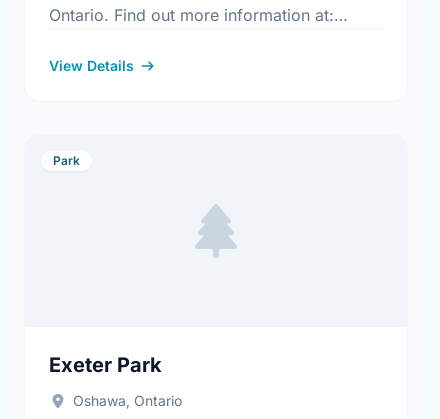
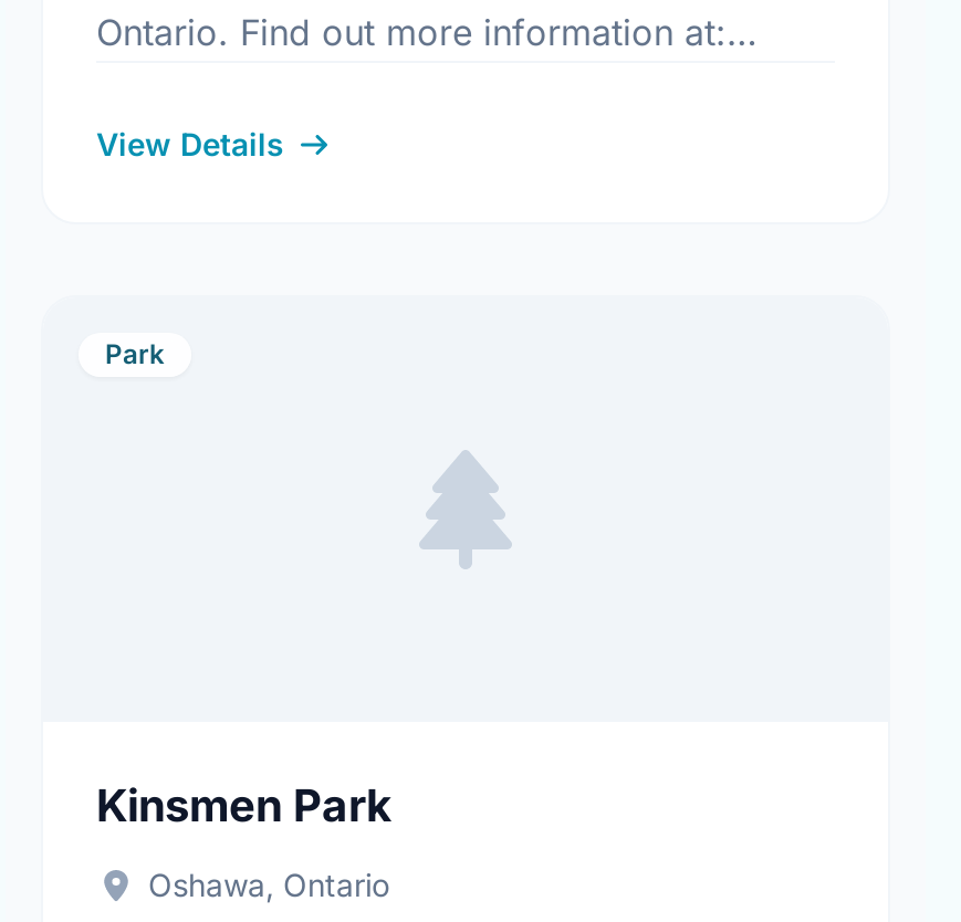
[49,353,162,377] Exeter Park -> [96,779,393,832] Kinsmen Park

